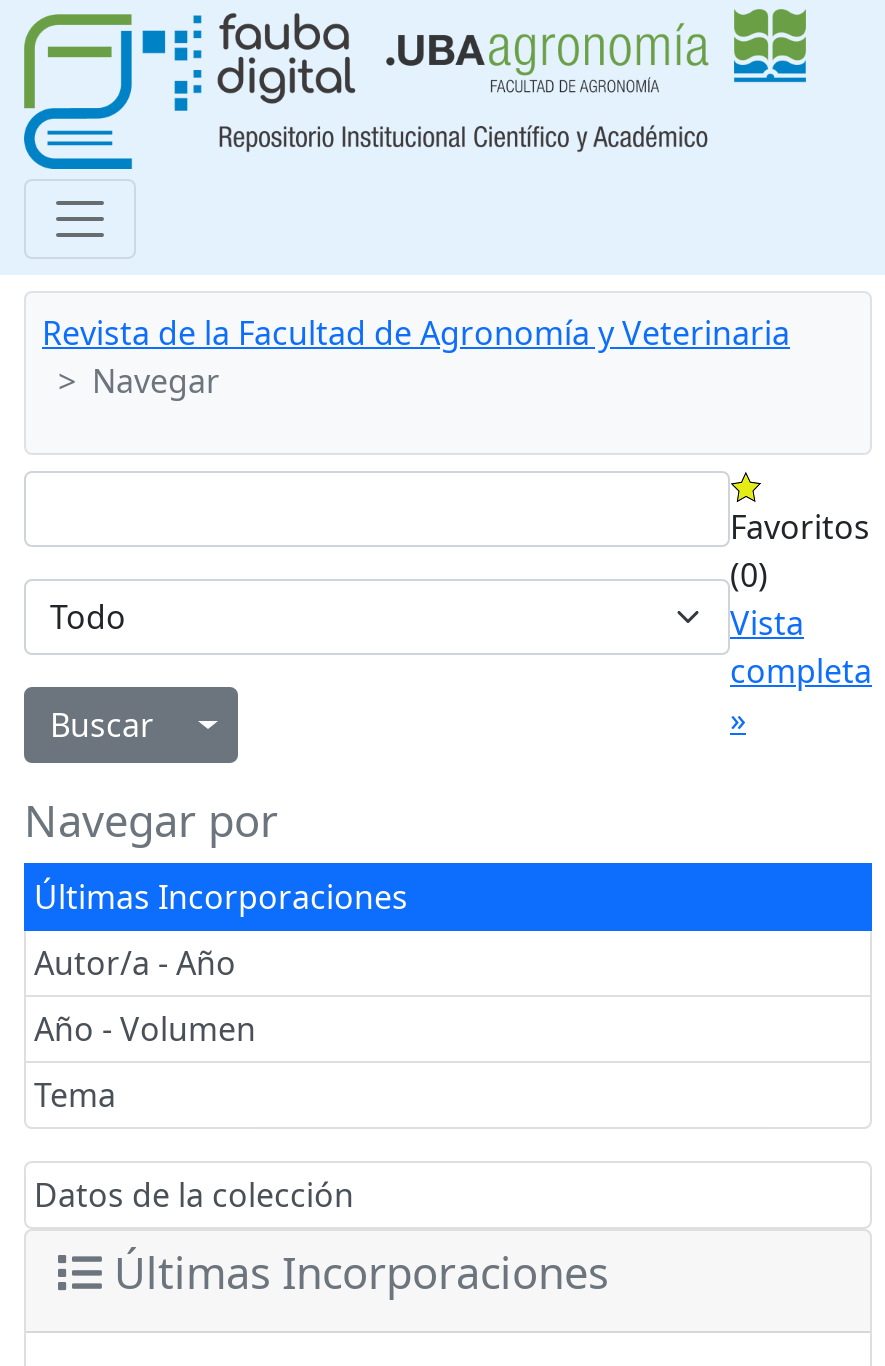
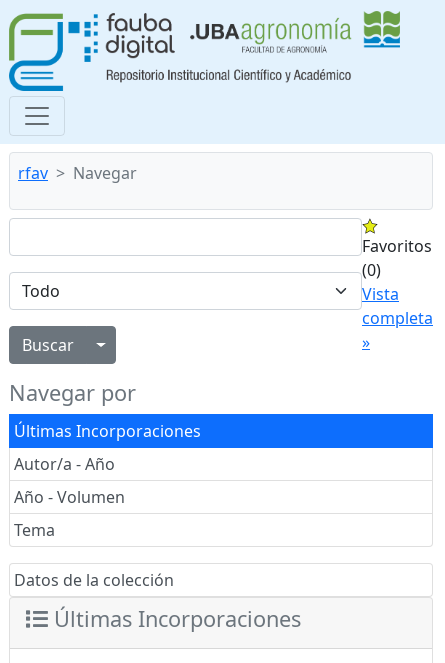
[42,311,790,355] Revista de la Facultad de Agronomía y Veterinaria -> [18,162,48,184] rfav

